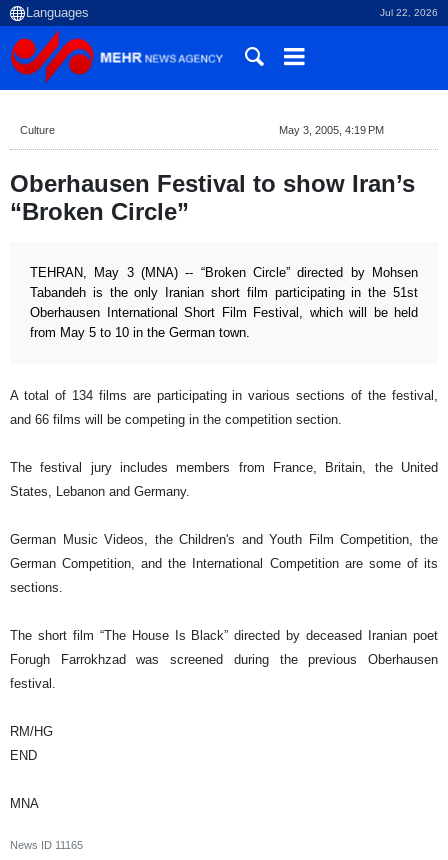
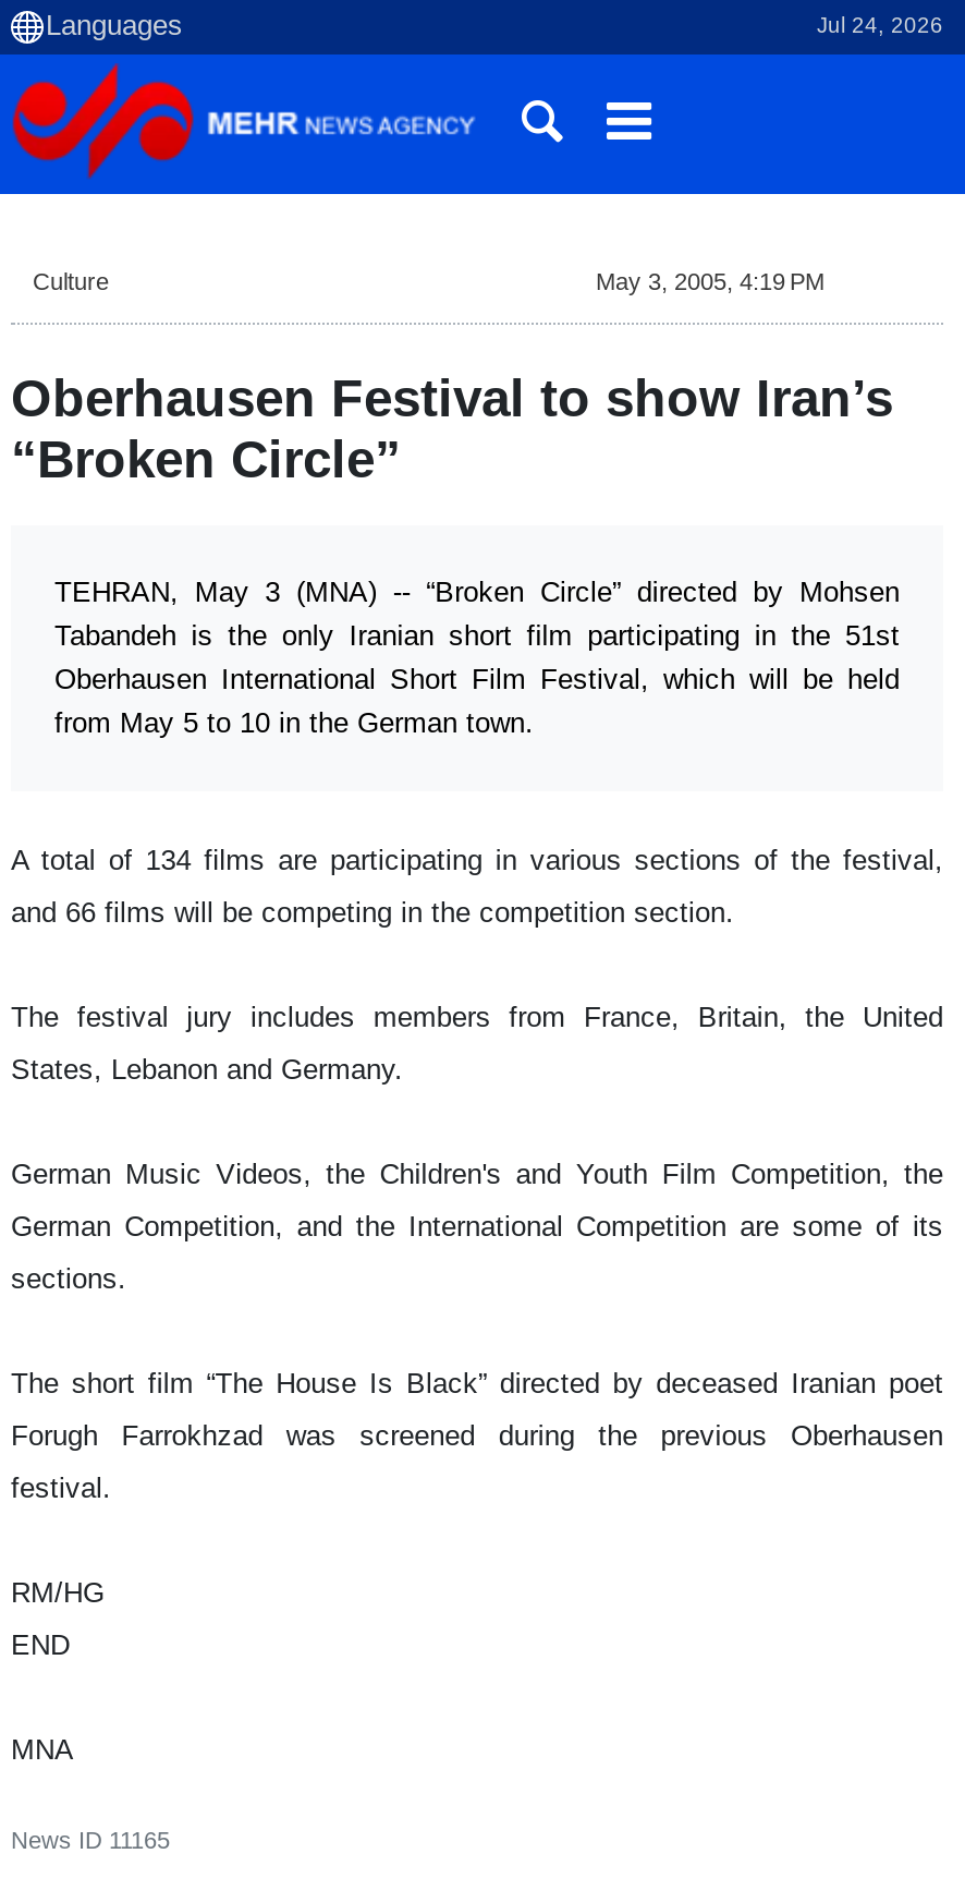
[380,7,438,18] Jul 22, 2026 -> [817,13,943,37] Jul 24, 2026

